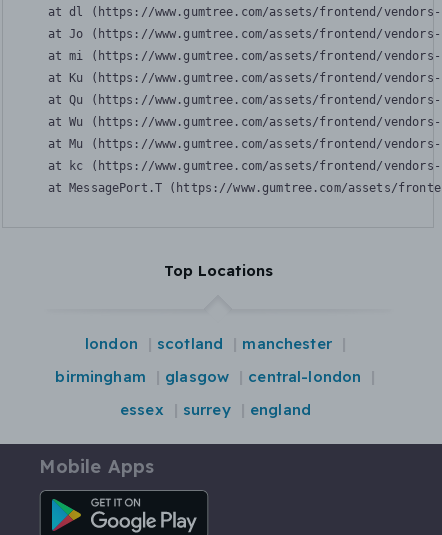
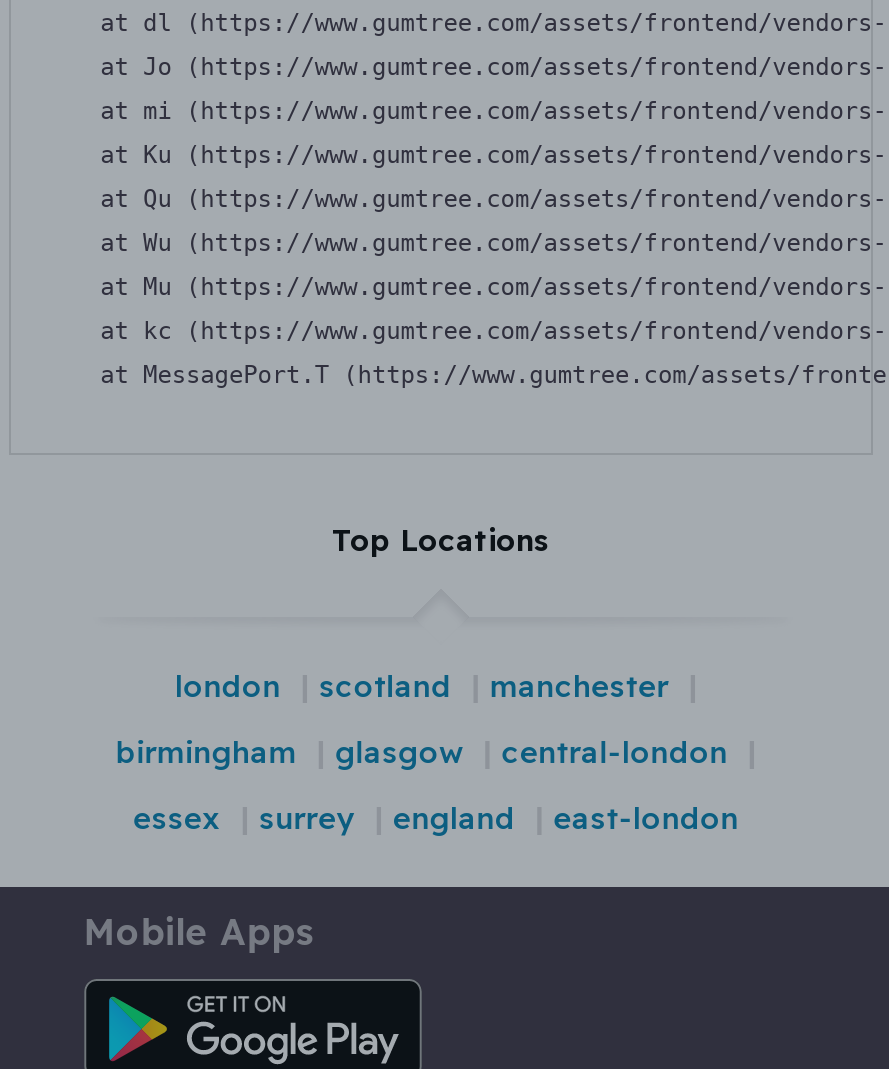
none -> [554,799,739,837] east-london

